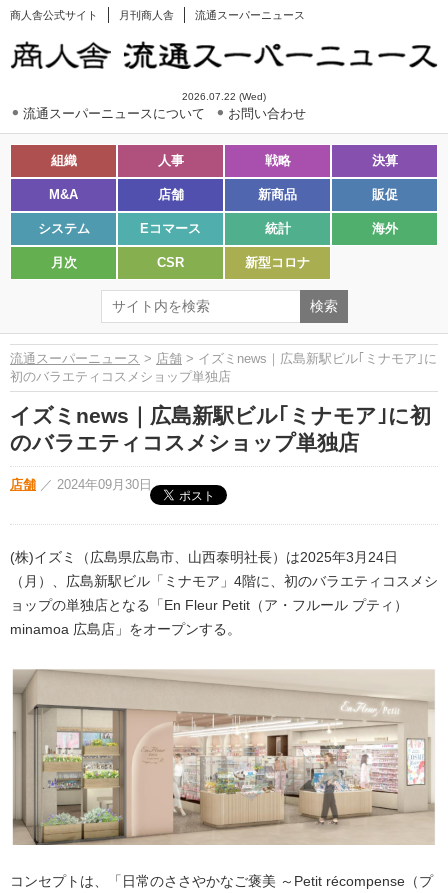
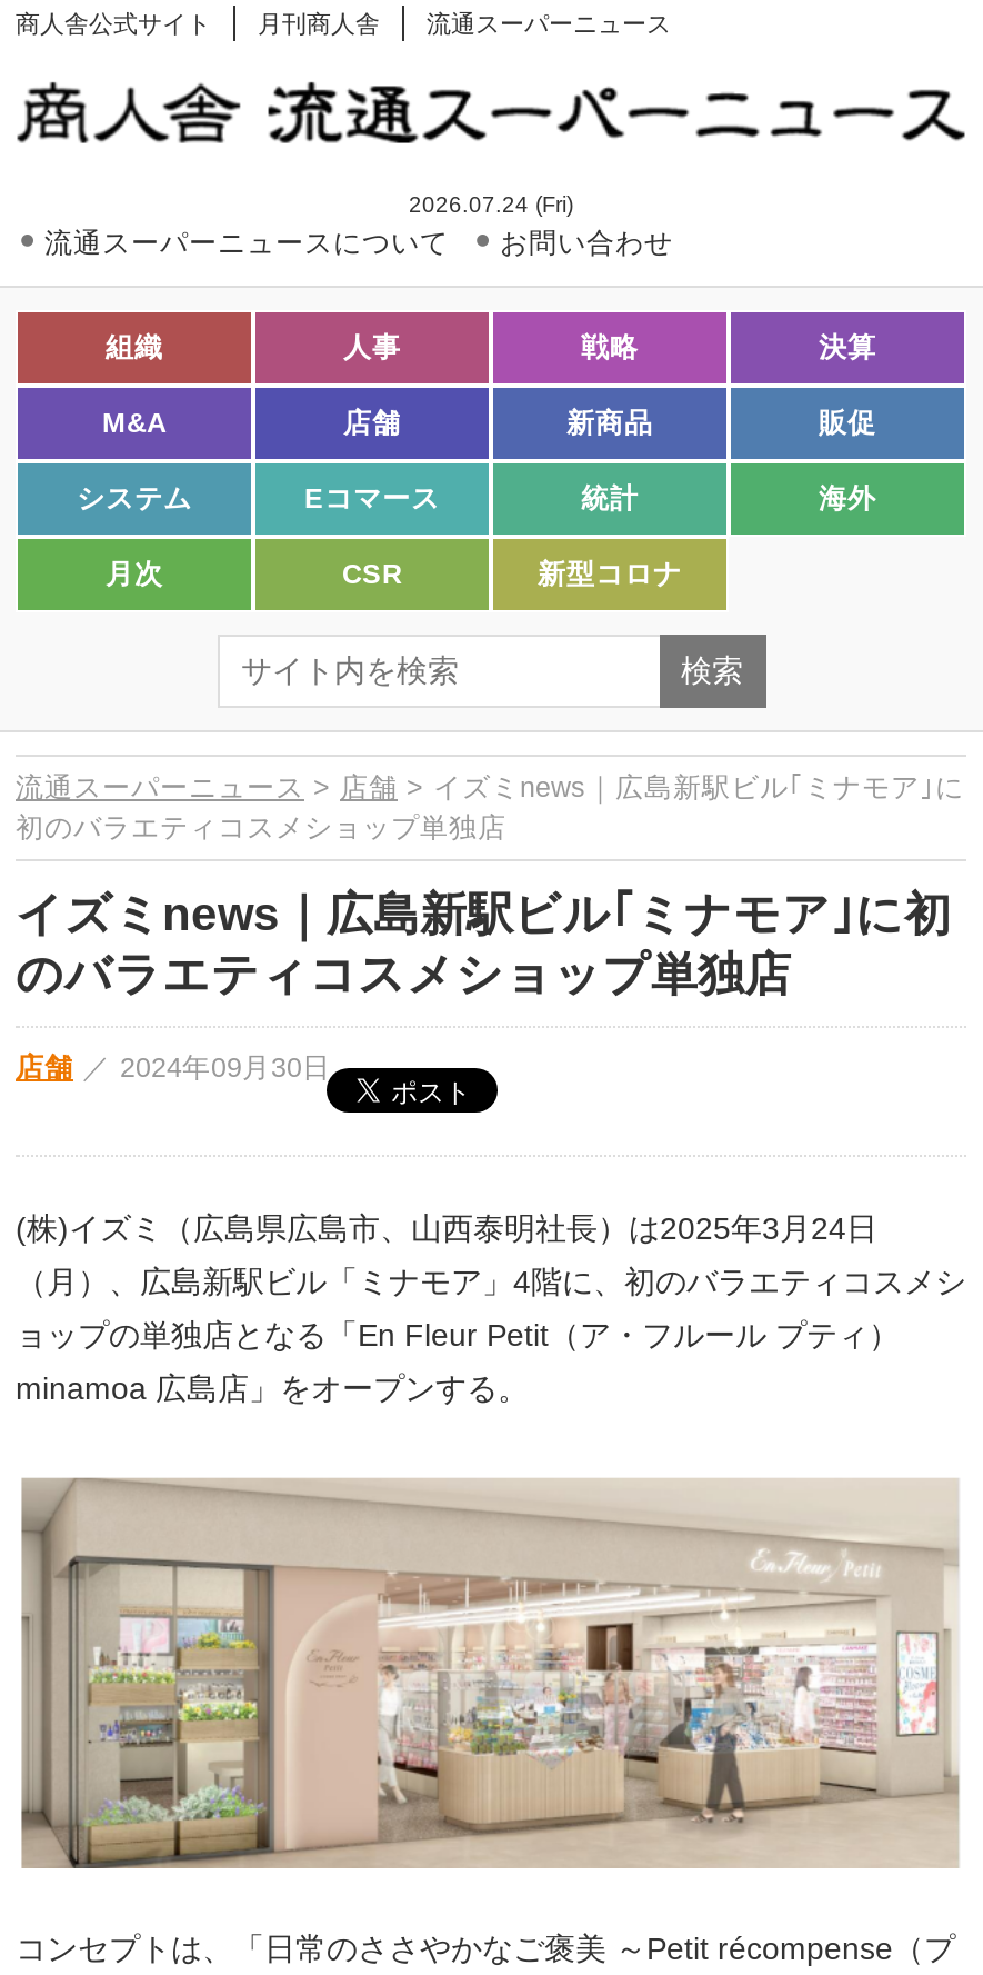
[182,91,266,102] 2026.07.22 (Wed) -> [409,193,573,217] 2026.07.24 (Fri)

